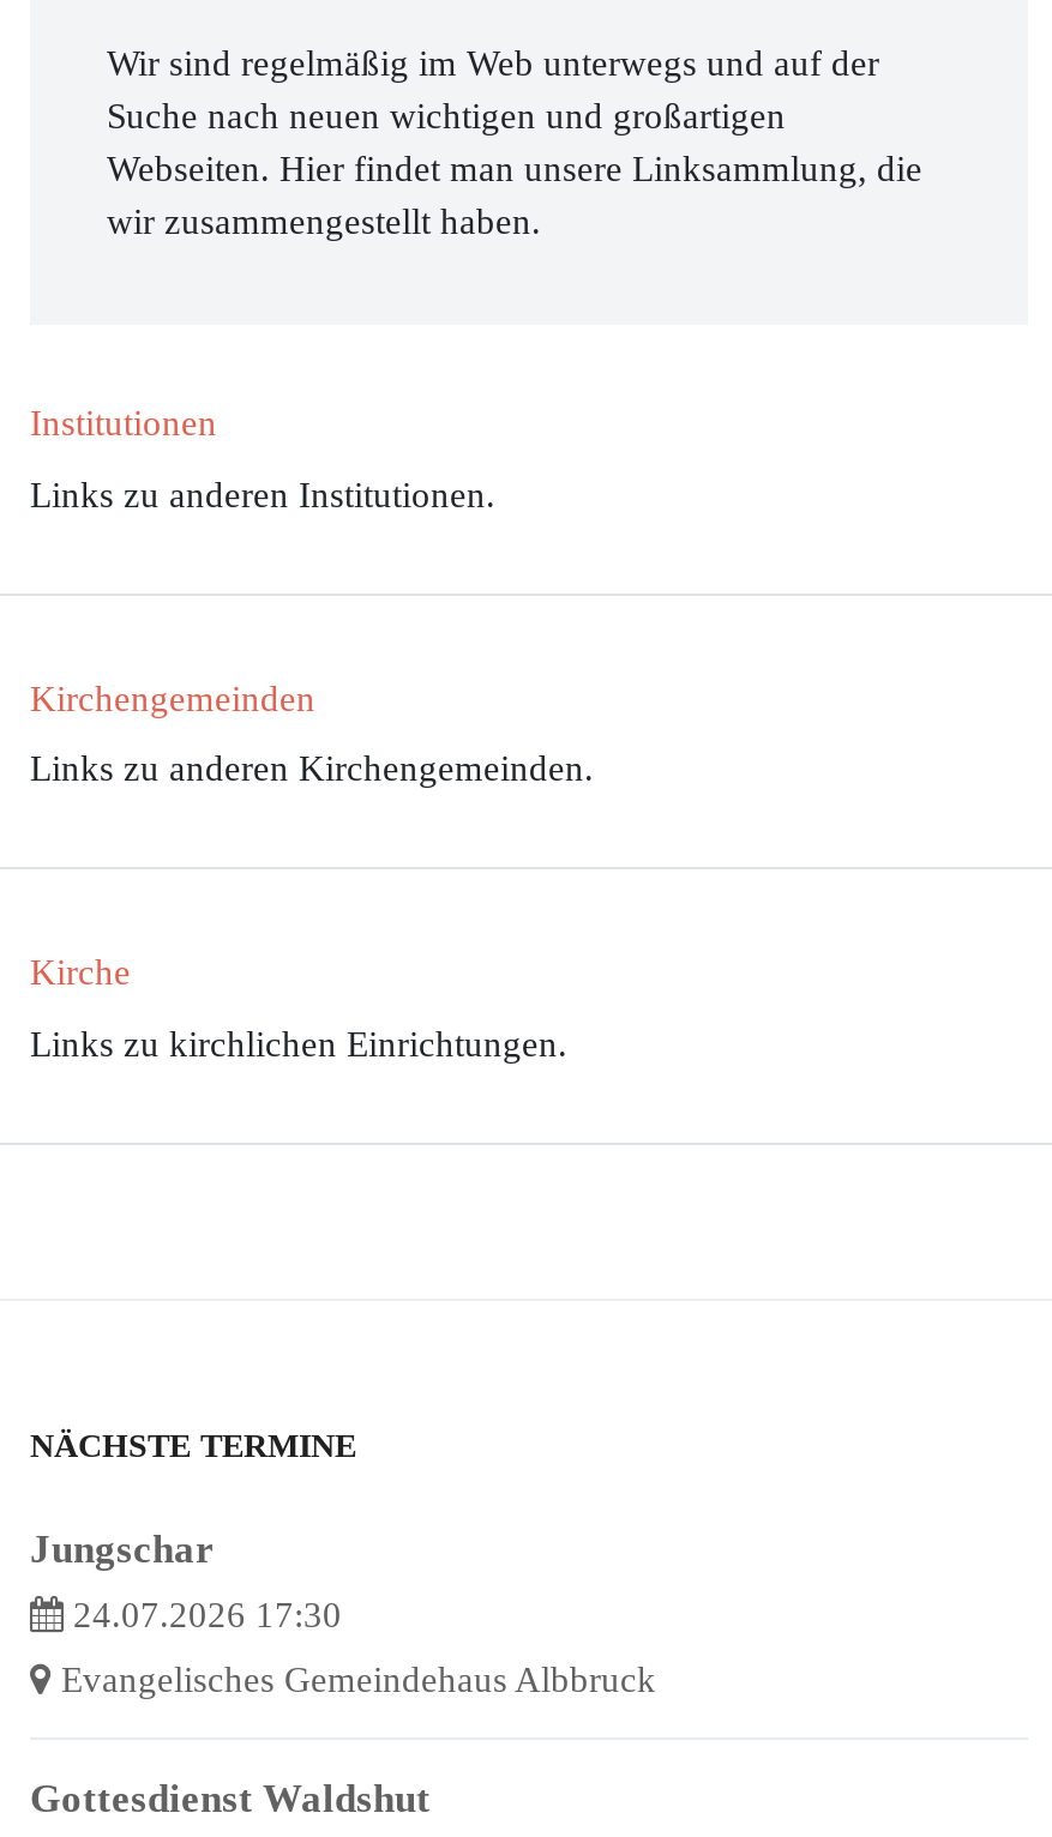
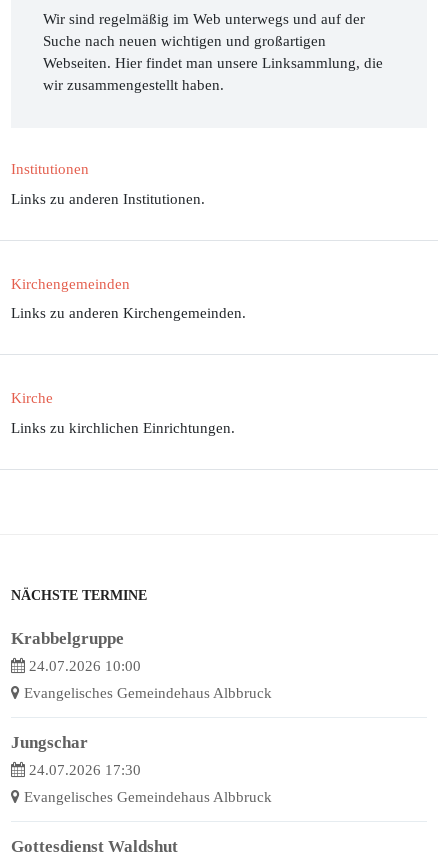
none -> [11,629,272,701] Krabbelgruppe | 24.07.2026 10:00 | Evangelisches Gemeindehaus Albbruck

